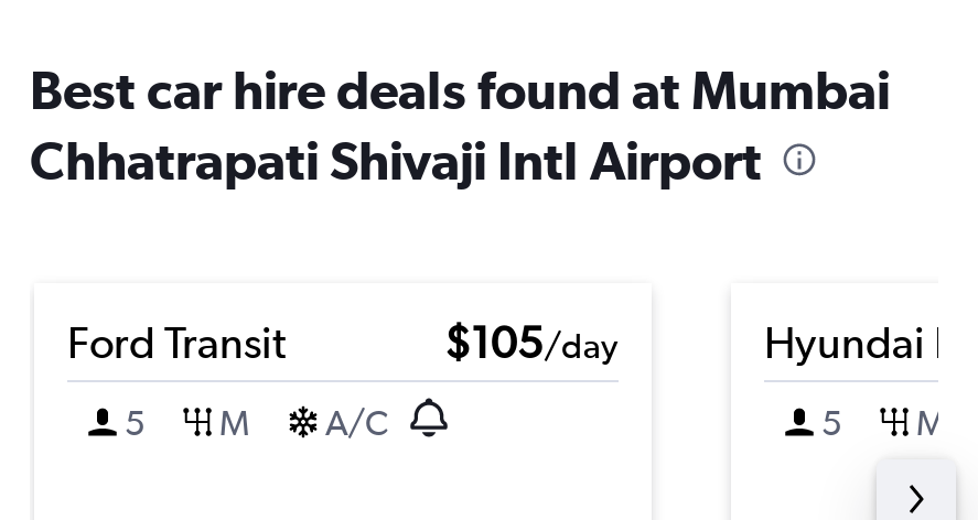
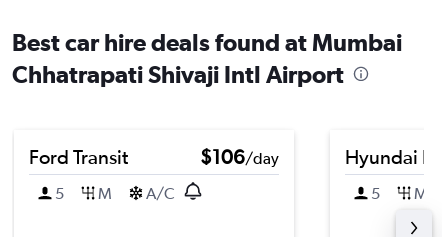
[444,316,619,367] $105/day -> [200,145,279,168] $106/day

